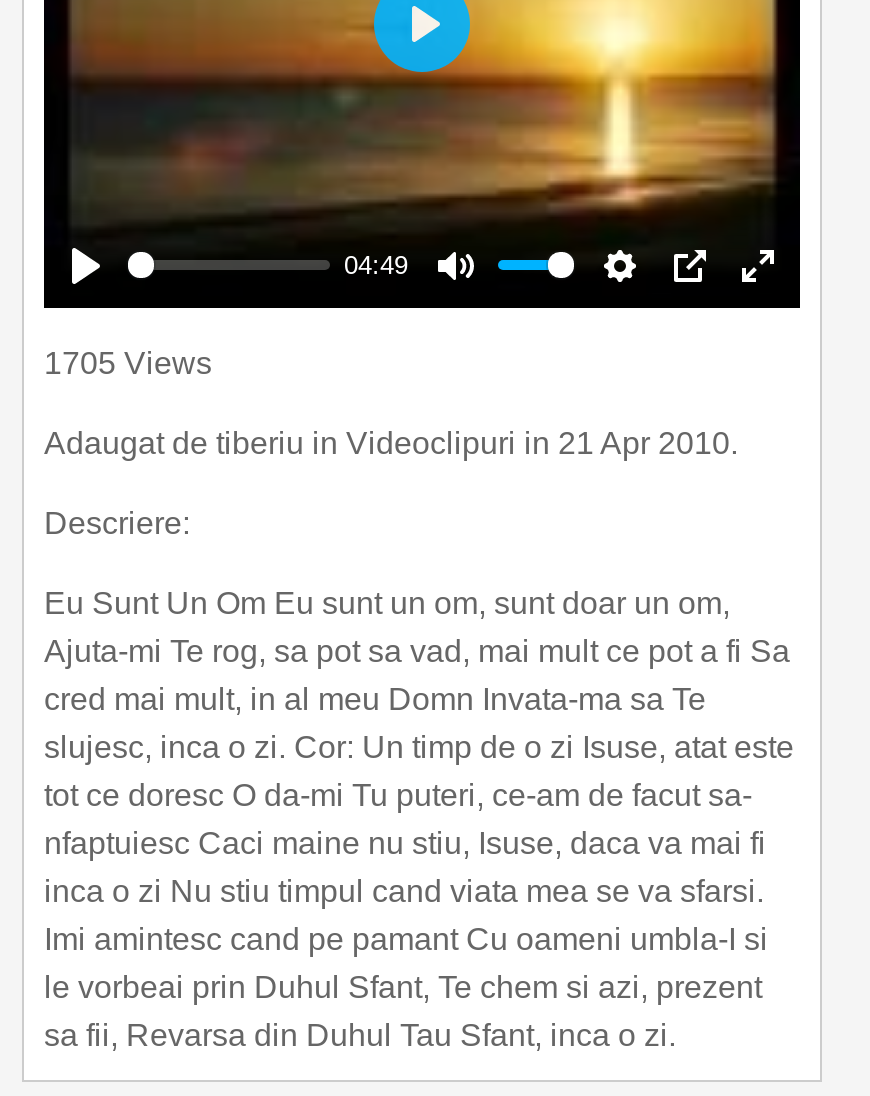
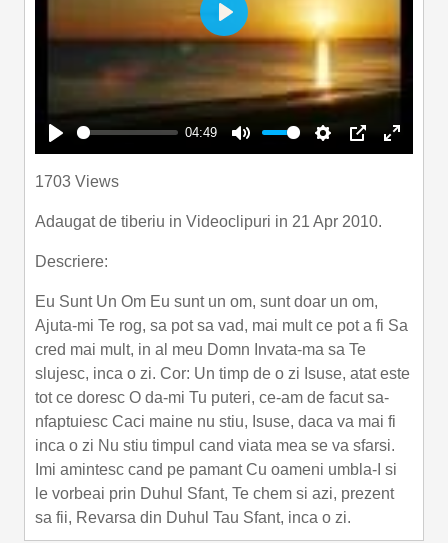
[44,345,212,379] 1705 Views -> [35,172,119,189] 1703 Views

